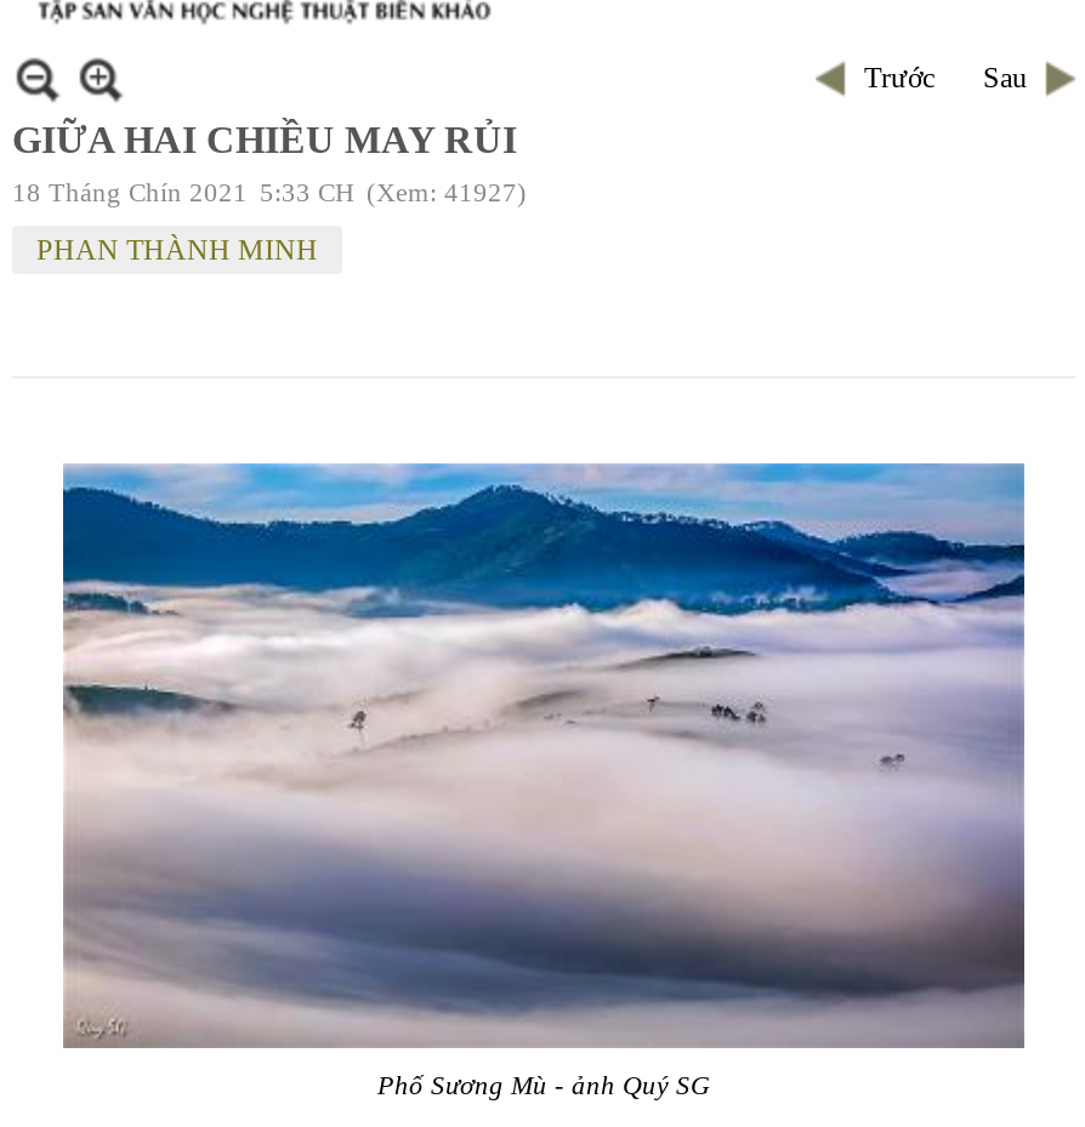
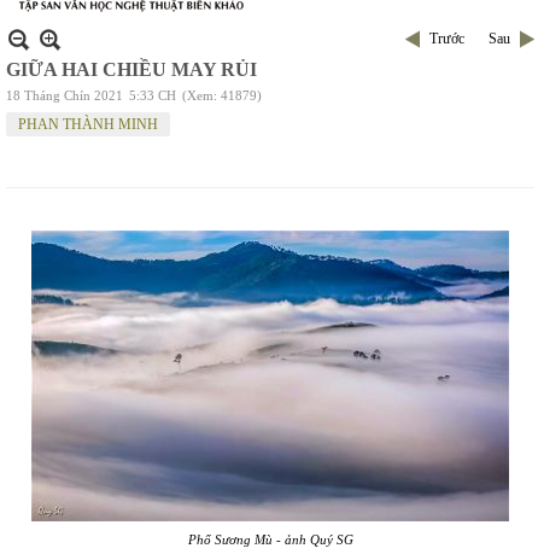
[12,177,527,206] 18 Tháng Chín 2021 5:33 CH (Xem: 41927) -> [6,88,262,103] 18 Tháng Chín 2021 5:33 CH (Xem: 41879)

